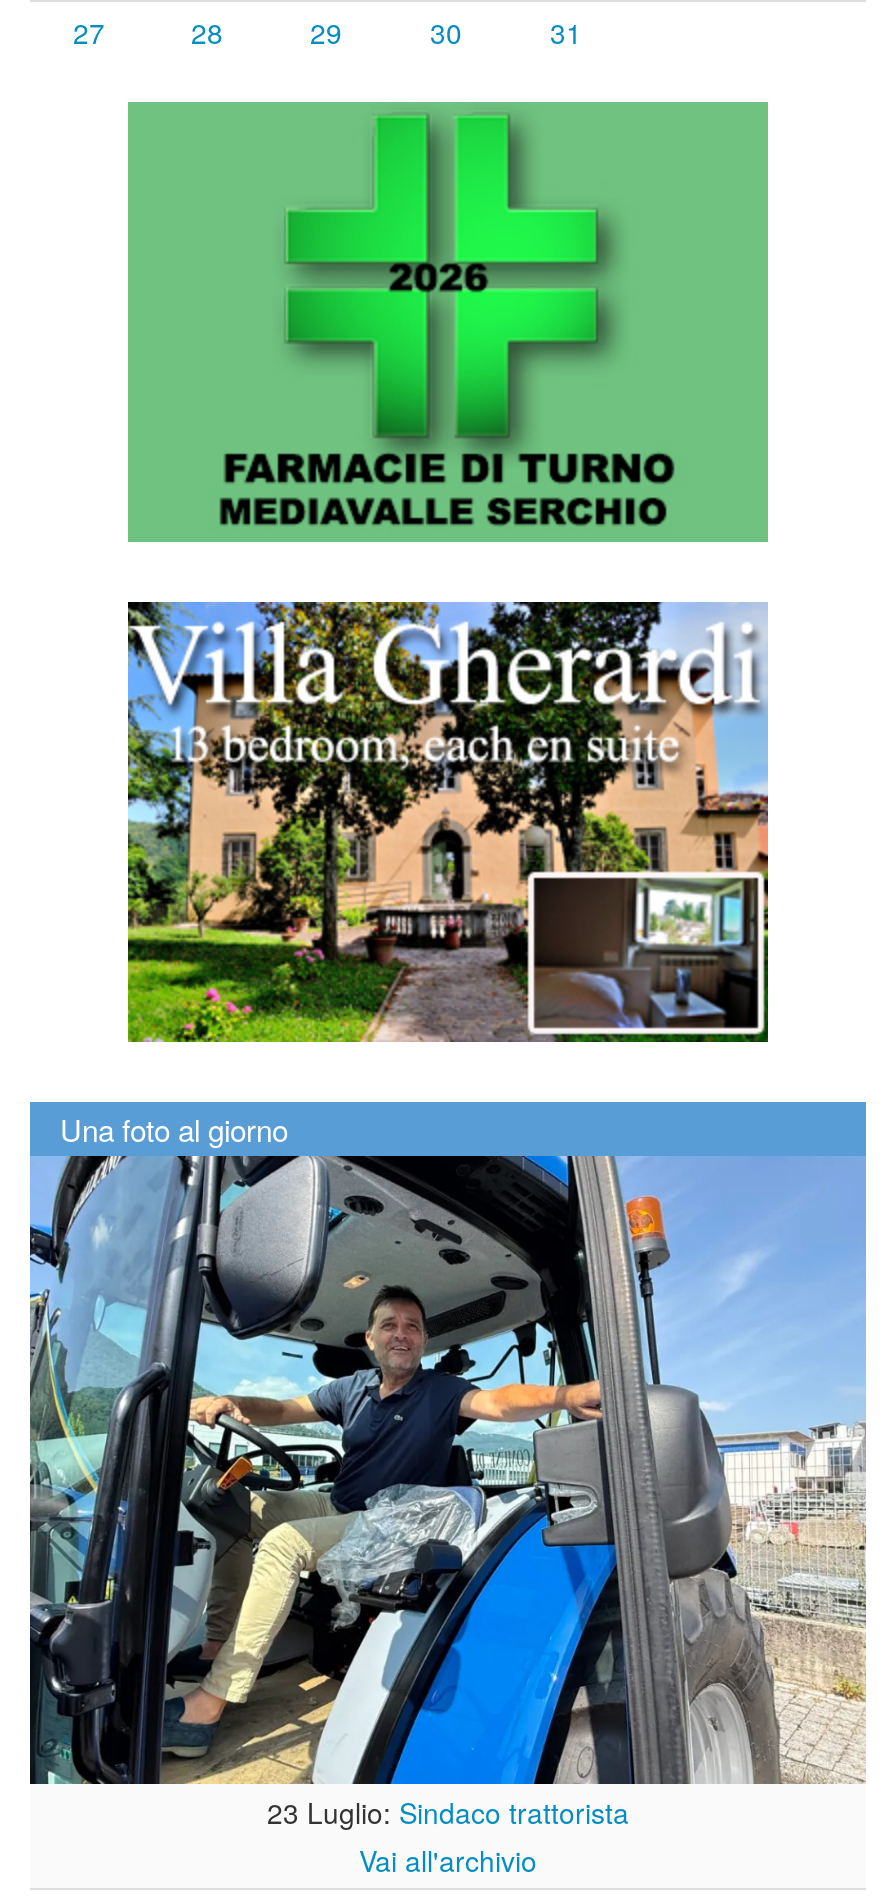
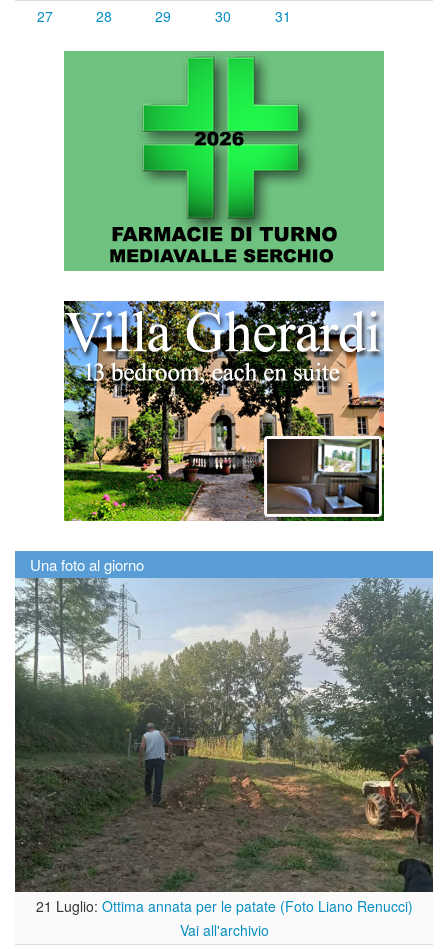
[30,1154,866,1832] [image] | 23 Luglio: Sindaco trattorista -> [14,577,434,916] [image] | 21 Luglio: Ottima annata per le patate (Foto Liano Renucci)

